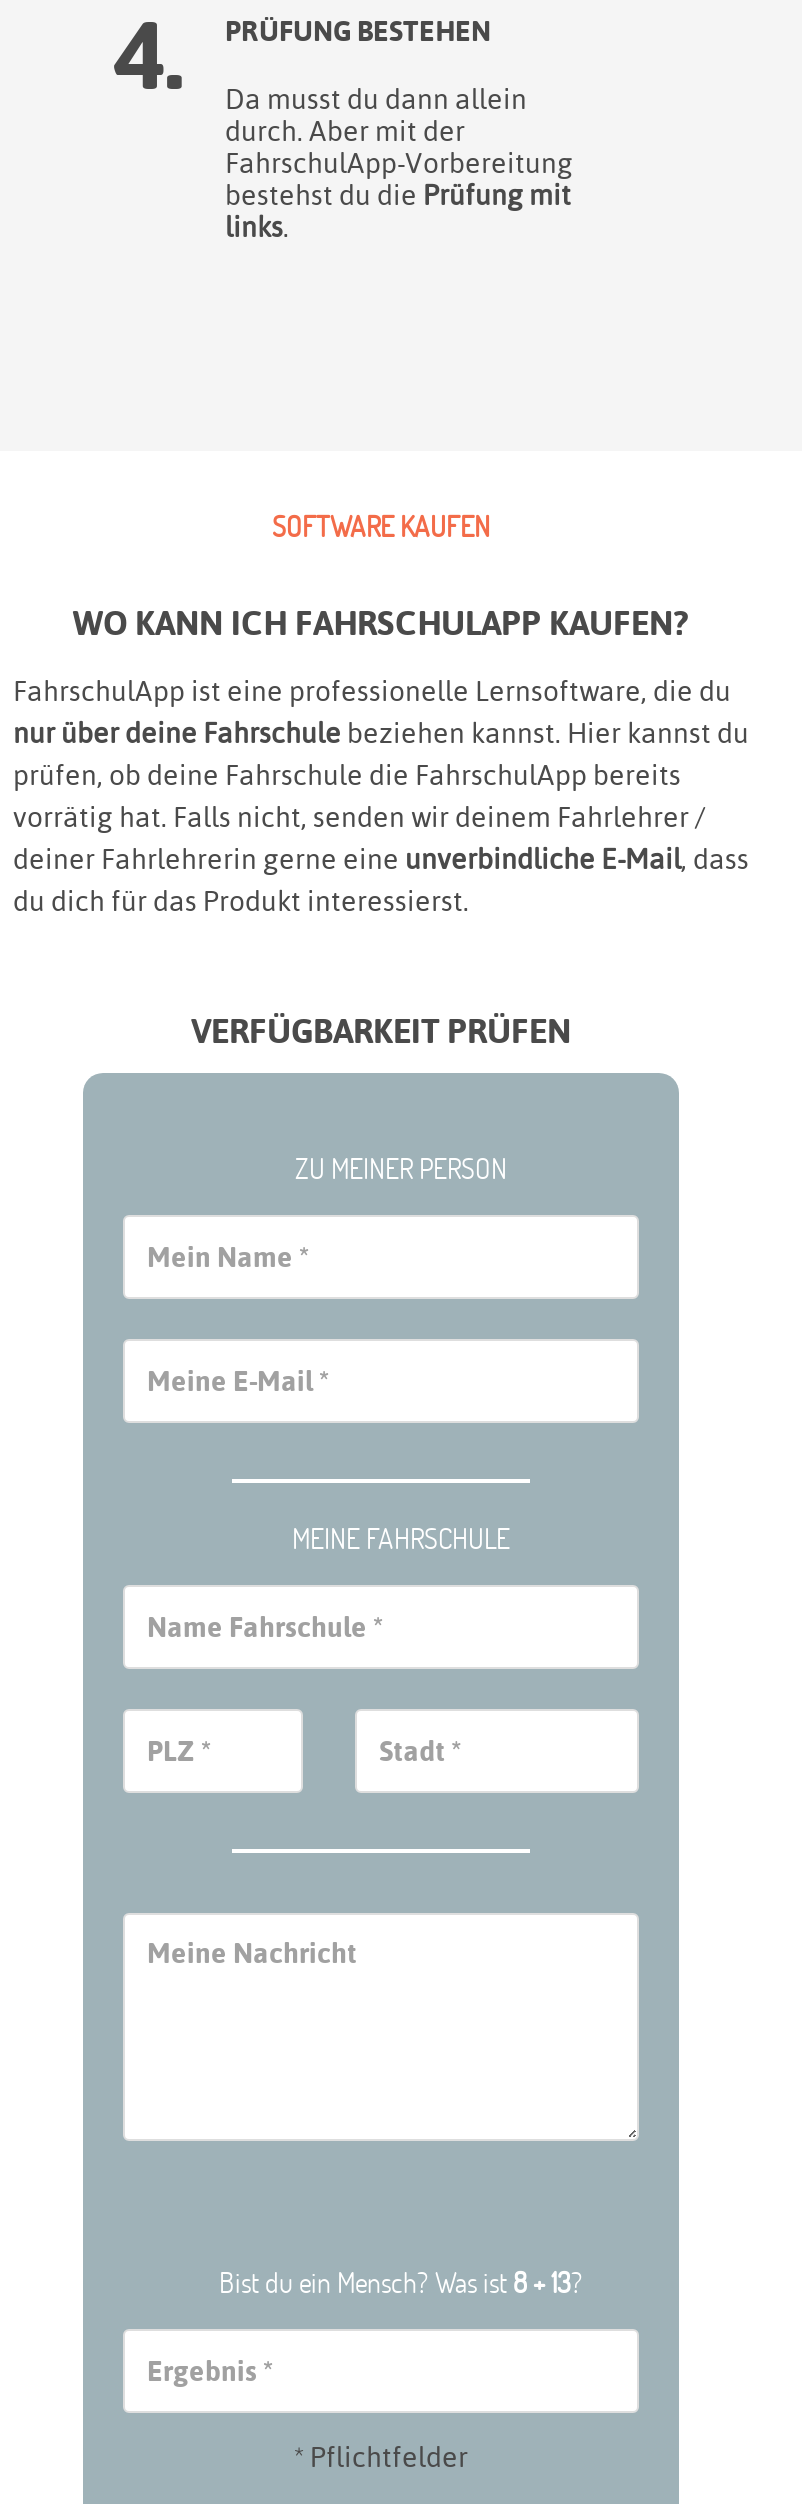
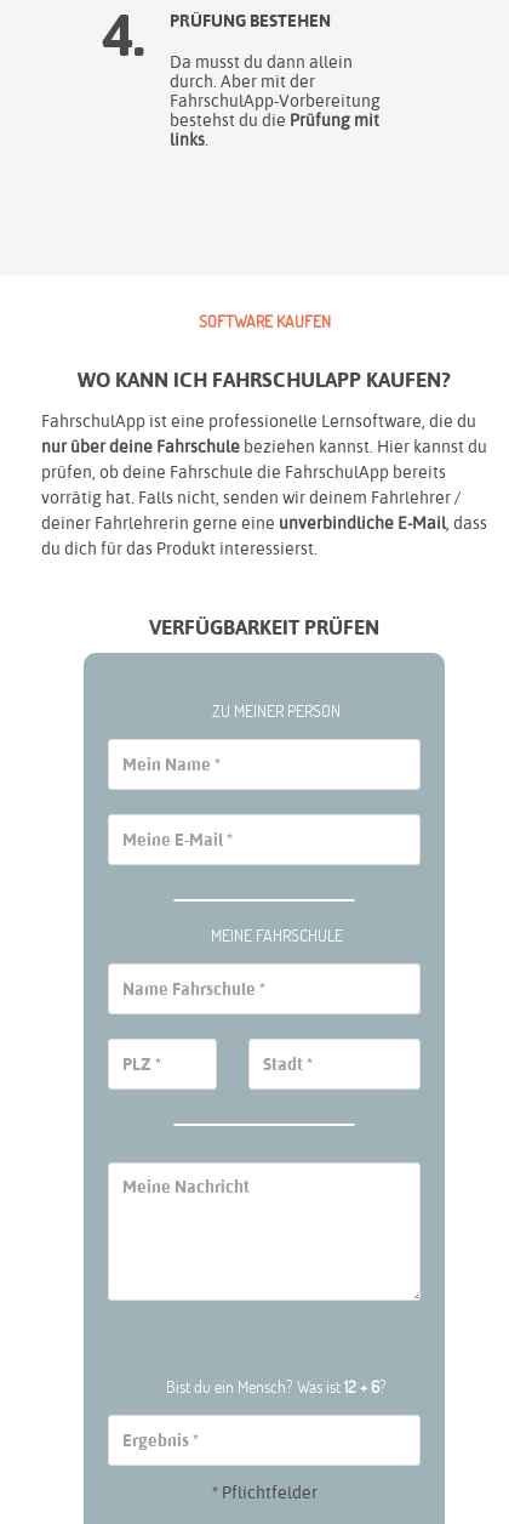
[219,2265,583,2301] Bist du ein Mensch? Was ist 8 + 13? -> [166,1376,387,1398] Bist du ein Mensch? Was ist 12 + 6?

